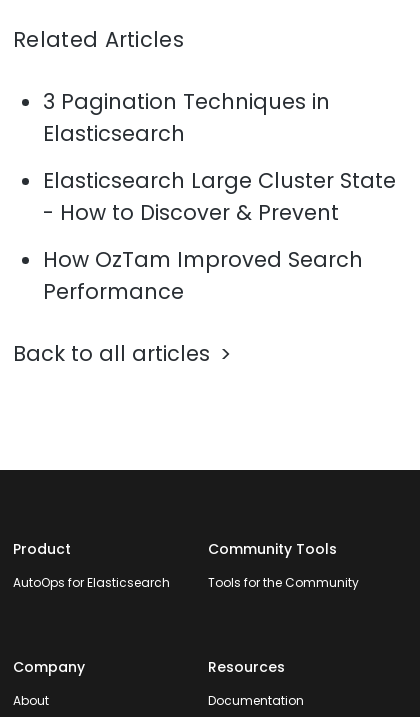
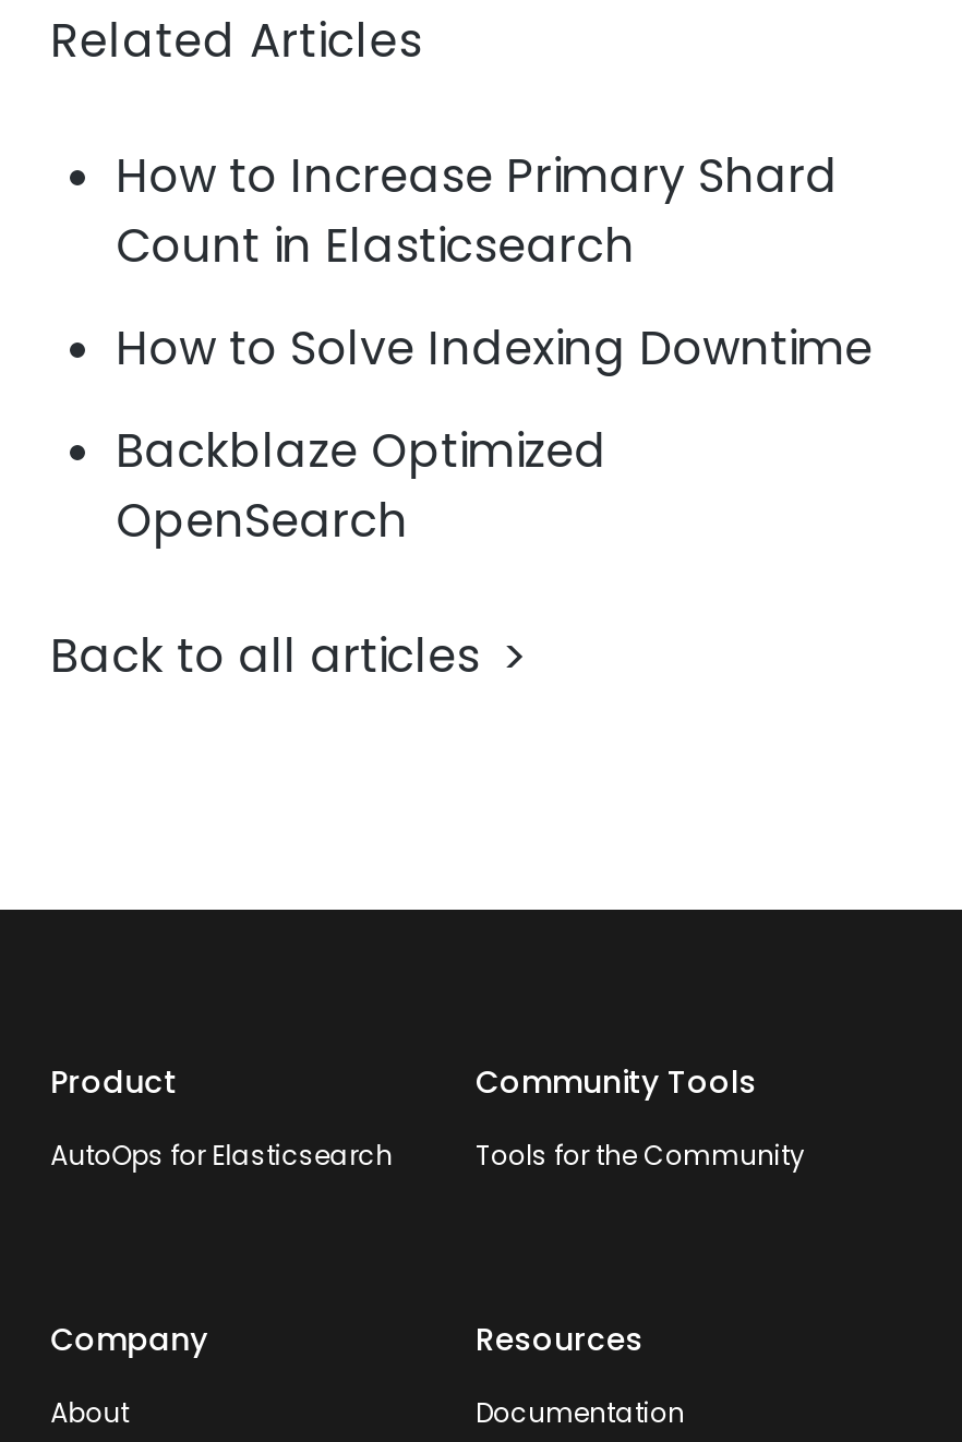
[43,87,330,148] 3 Pagination Techniques in | Elasticsearch -> [116,144,838,277] How to Increase Primary Shard | Count in Elasticsearch
[43,166,396,227] Elasticsearch Large Cluster State | - How to Discover & Prevent -> [116,317,873,380] How to Solve Indexing Downtime
[43,245,363,306] How OzTam Improved Search | Performance -> [116,419,607,552] Backblaze Optimized | OpenSearch

